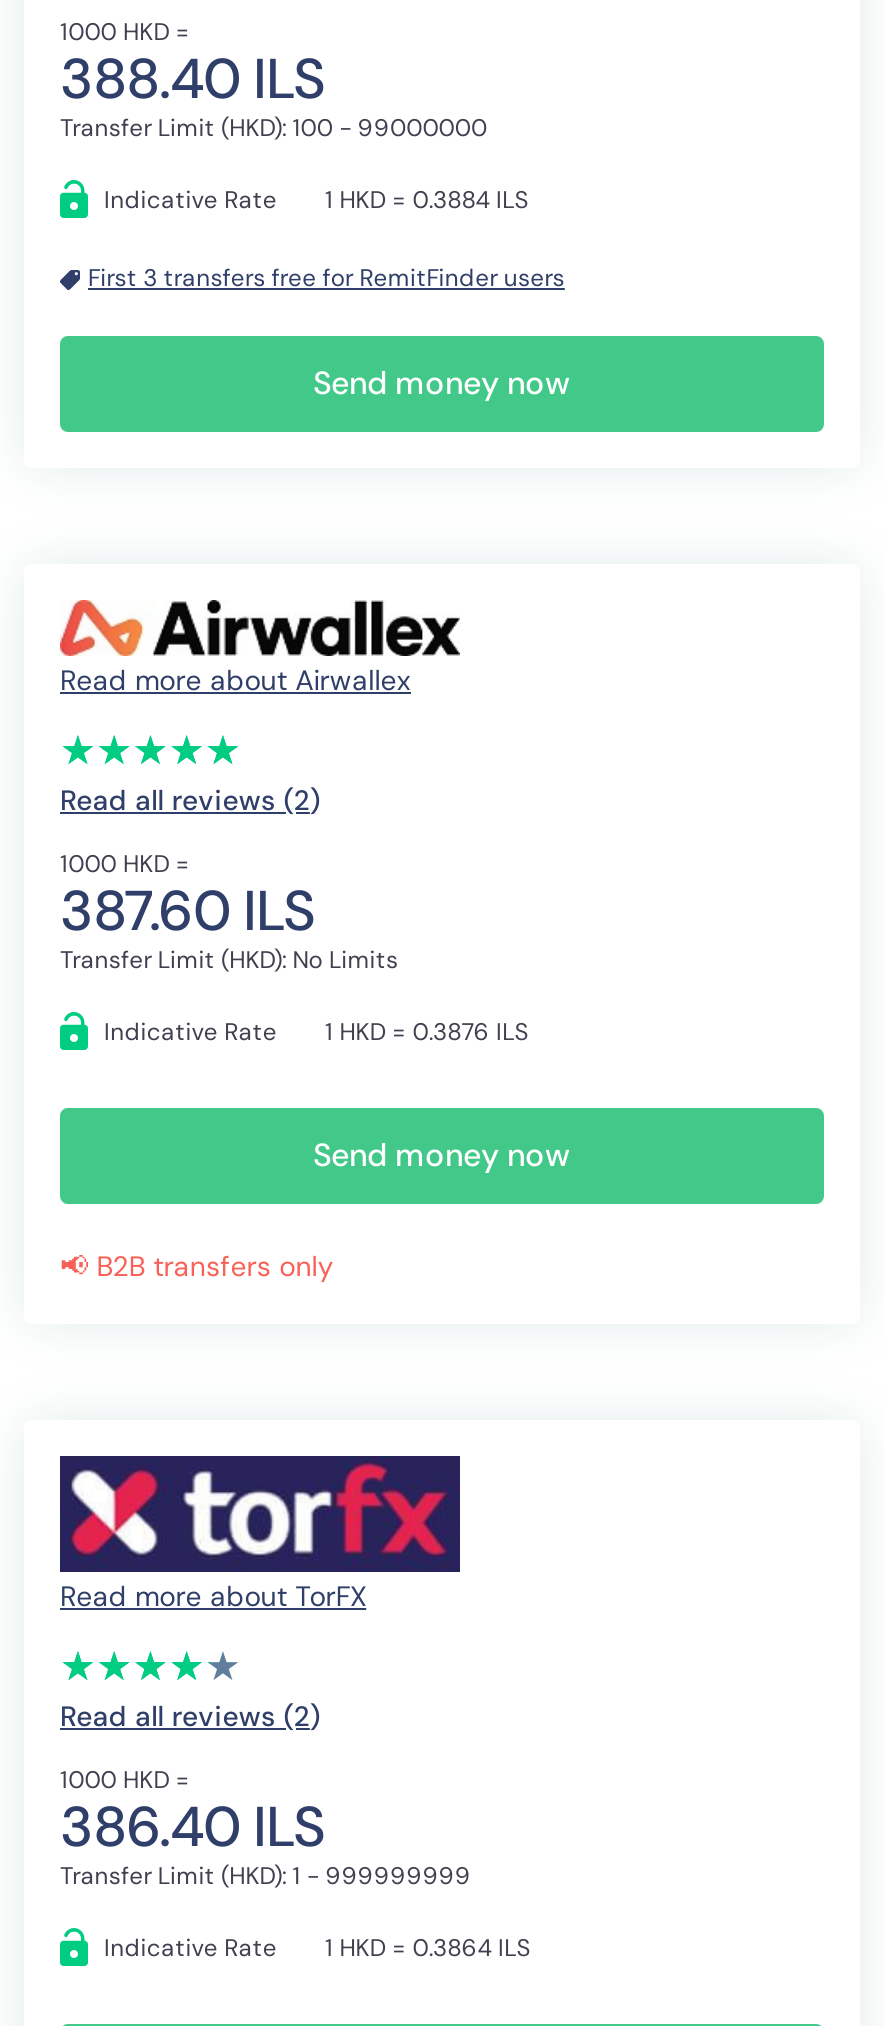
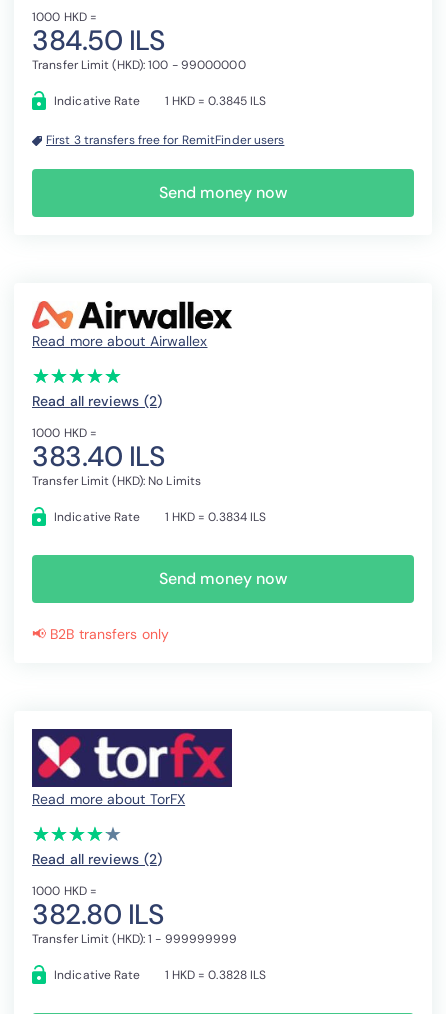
[60,42,324,116] 388.40 ILS -> [32,22,164,59] 384.50 ILS
[104,184,529,216] Indicative Rate 1 HKD = 0.3884 ILS -> [54,93,266,109] Indicative Rate 1 HKD = 0.3845 ILS
[60,873,314,947] 387.60 ILS -> [32,438,164,475] 383.40 ILS
[104,1015,529,1047] Indicative Rate 1 HKD = 0.3876 ILS -> [54,509,266,525] Indicative Rate 1 HKD = 0.3834 ILS
[60,1791,324,1865] 386.40 ILS -> [32,896,163,933] 382.80 ILS
[104,1933,531,1965] Indicative Rate 1 HKD = 0.3864 ILS -> [54,967,266,983] Indicative Rate 1 HKD = 0.3828 ILS

